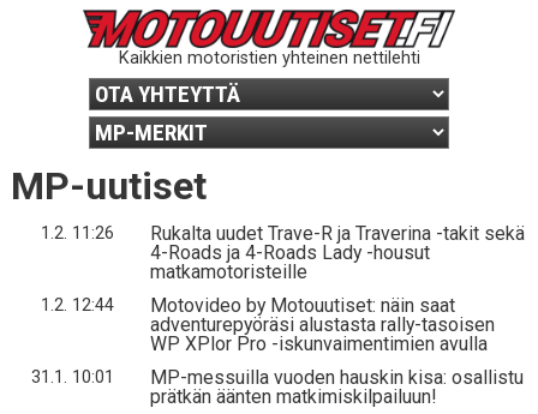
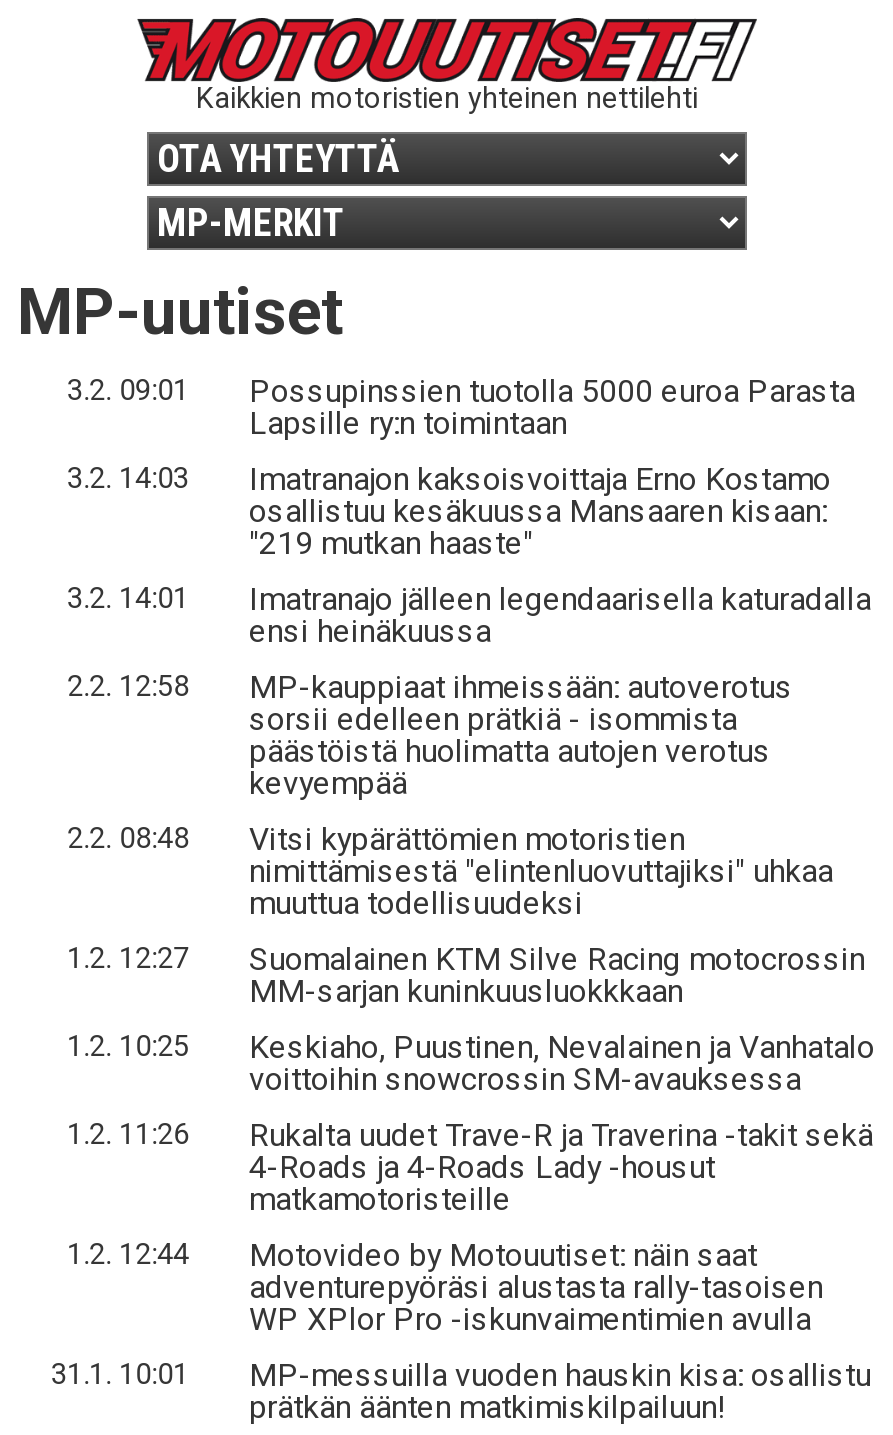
none -> [67,371,875,1097] 3.2. 09:01 | Possupinssien tuotolla 5000 euroa Parasta | Lapsille ry:n toimintaan | 3.2. 14:03 | Imatranajon kaksoisvoittaja Erno Kostamo | osallistuu kesäkuussa Mansaaren kisaan: | "219 mutkan haaste" | 3.2. 14:01 | Imatranajo jälleen legendaarisella katuradalla | ensi heinäkuussa | 2.2. 12:58 | MP-kauppiaat ihmeissään: autoverotus | sorsii edelleen prätkiä - isommista | päästöistä huolimatta autojen verotus | kevyempää | 2.2. 08:48 | Vitsi kypärättömien motoristien | nimittämisestä "elintenluovuttajiksi" uhkaa | muuttua todellisuudeksi | 1.2. 12:27 | Suomalainen KTM Silve Racing motocrossin | MM-sarjan kuninkuusluokkkaan | 1.2. 10:25 | Keskiaho, Puustinen, Nevalainen ja Vanhatalo | voittoihin snowcrossin SM-avauksessa

